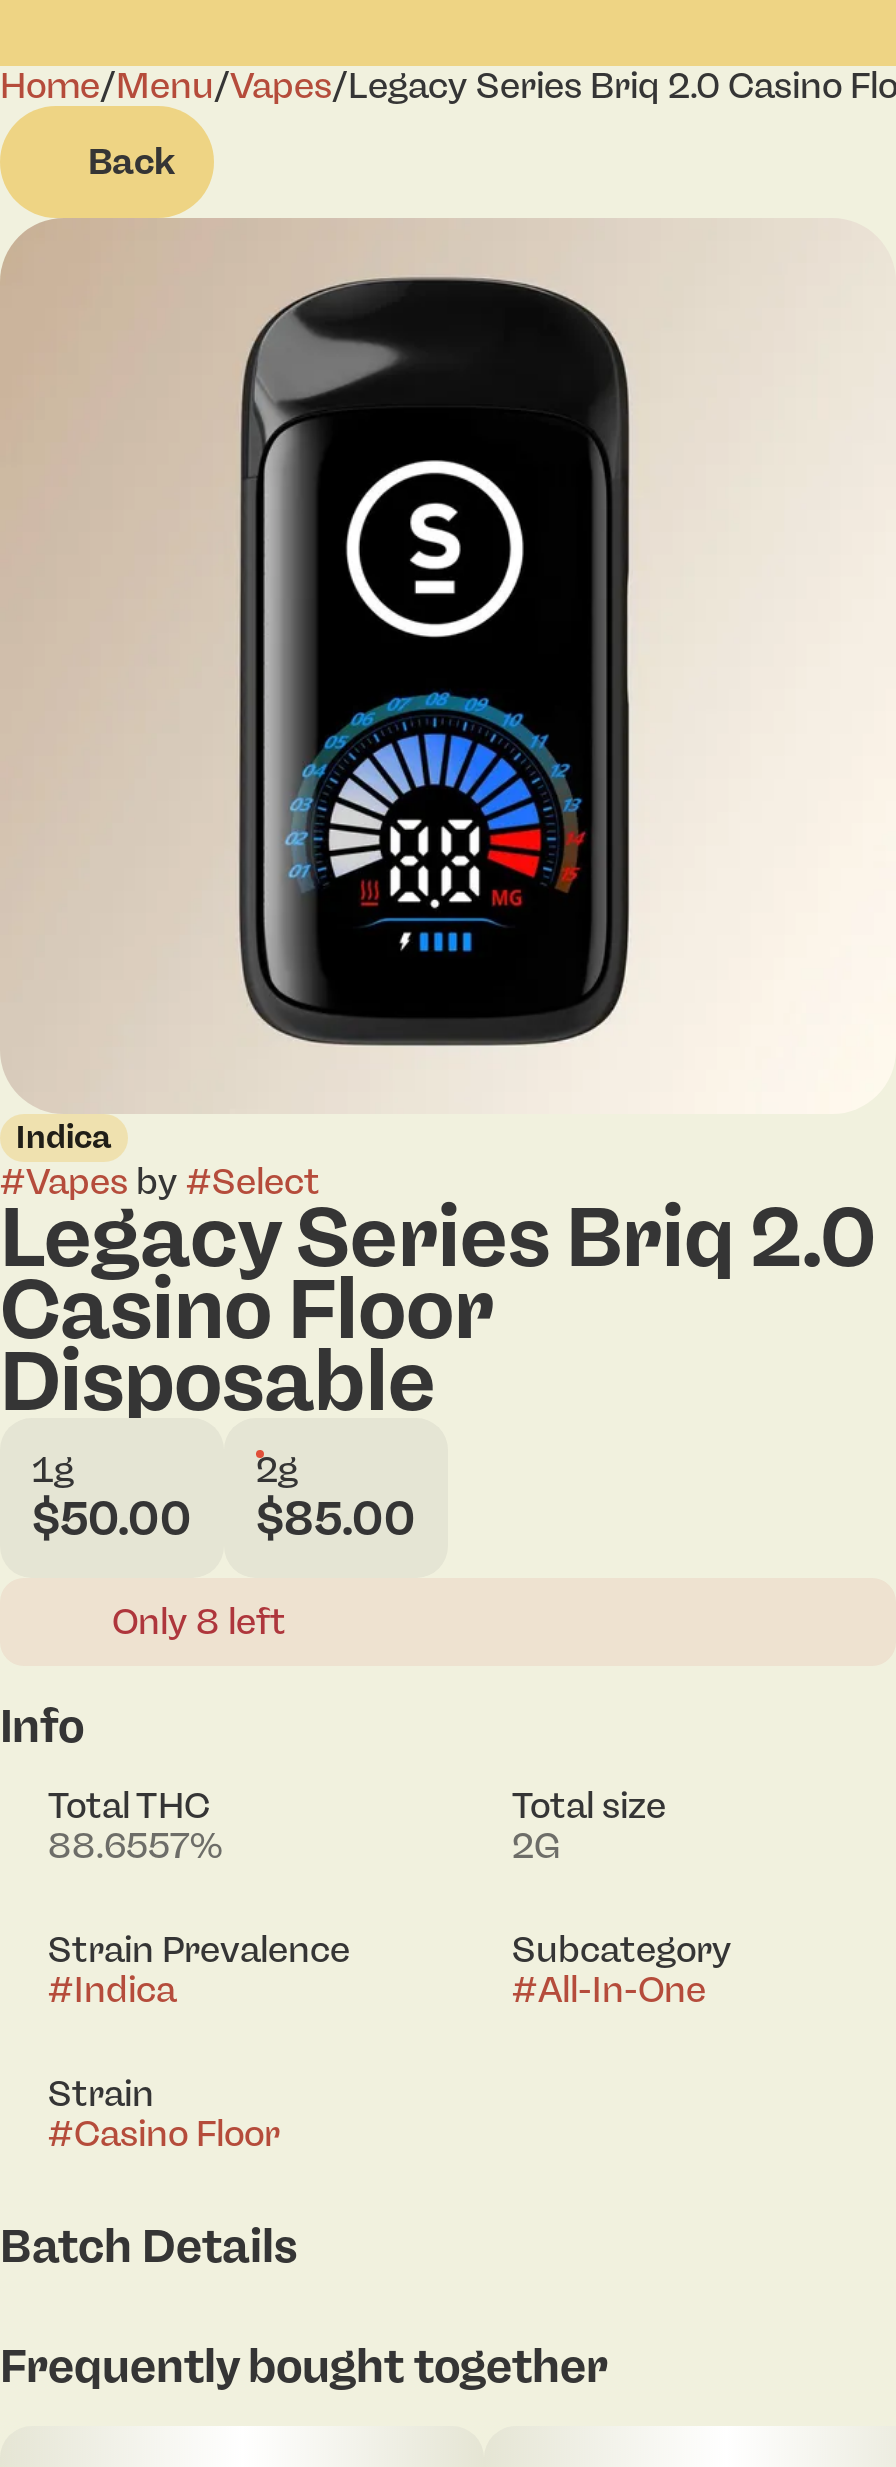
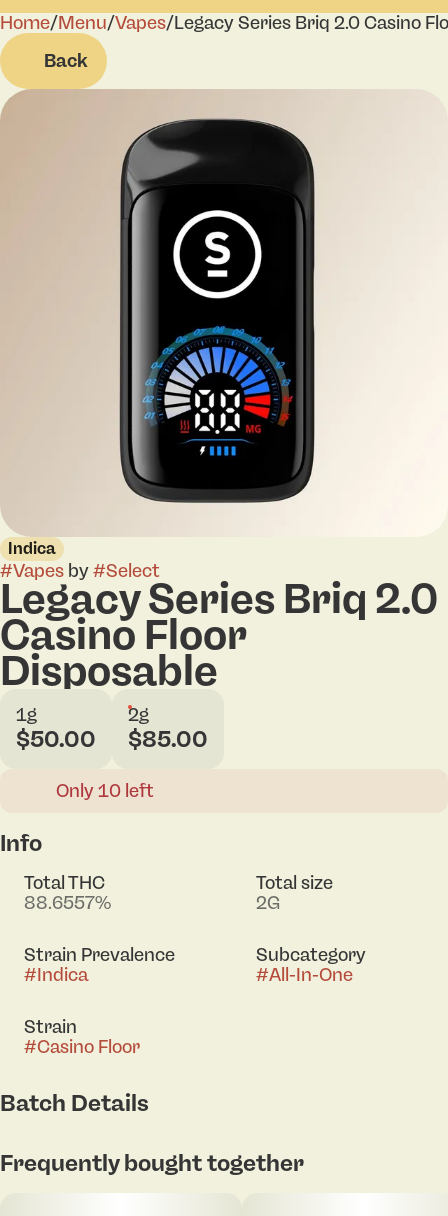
[112,1600,286,1644] Only 8 left -> [56,780,154,802] Only 10 left

